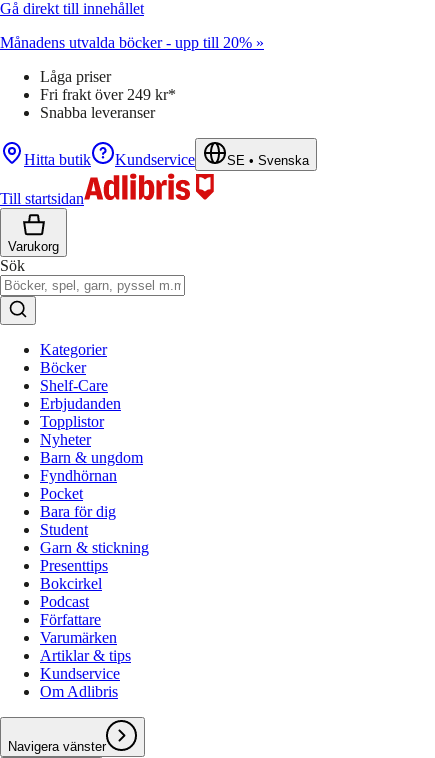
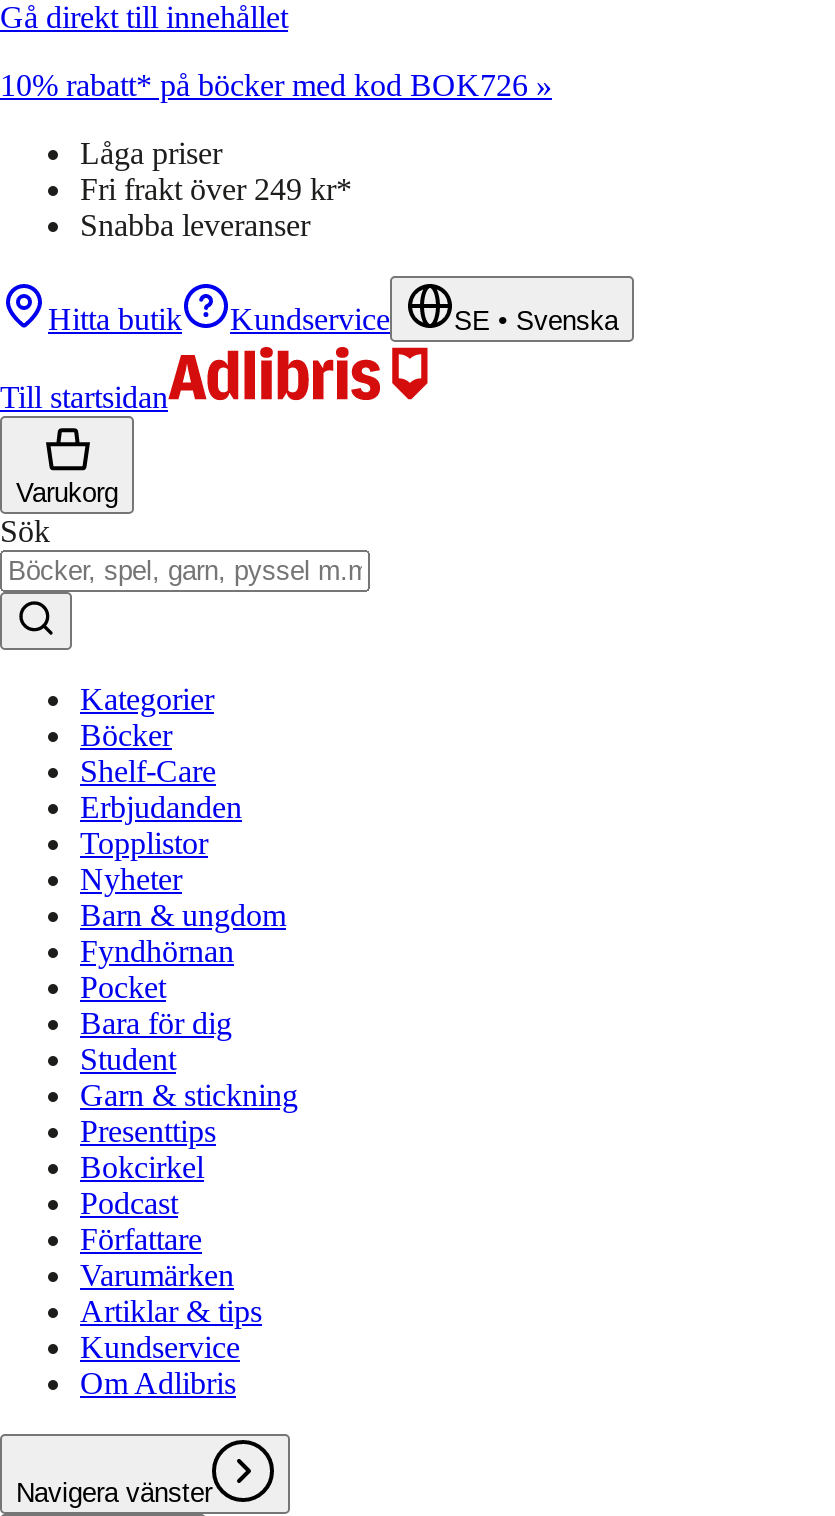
[0,34,264,51] Månadens utvalda böcker - upp till 20% » -> [0,68,552,102] 10% rabatt* på böcker med kod BOK726 »

